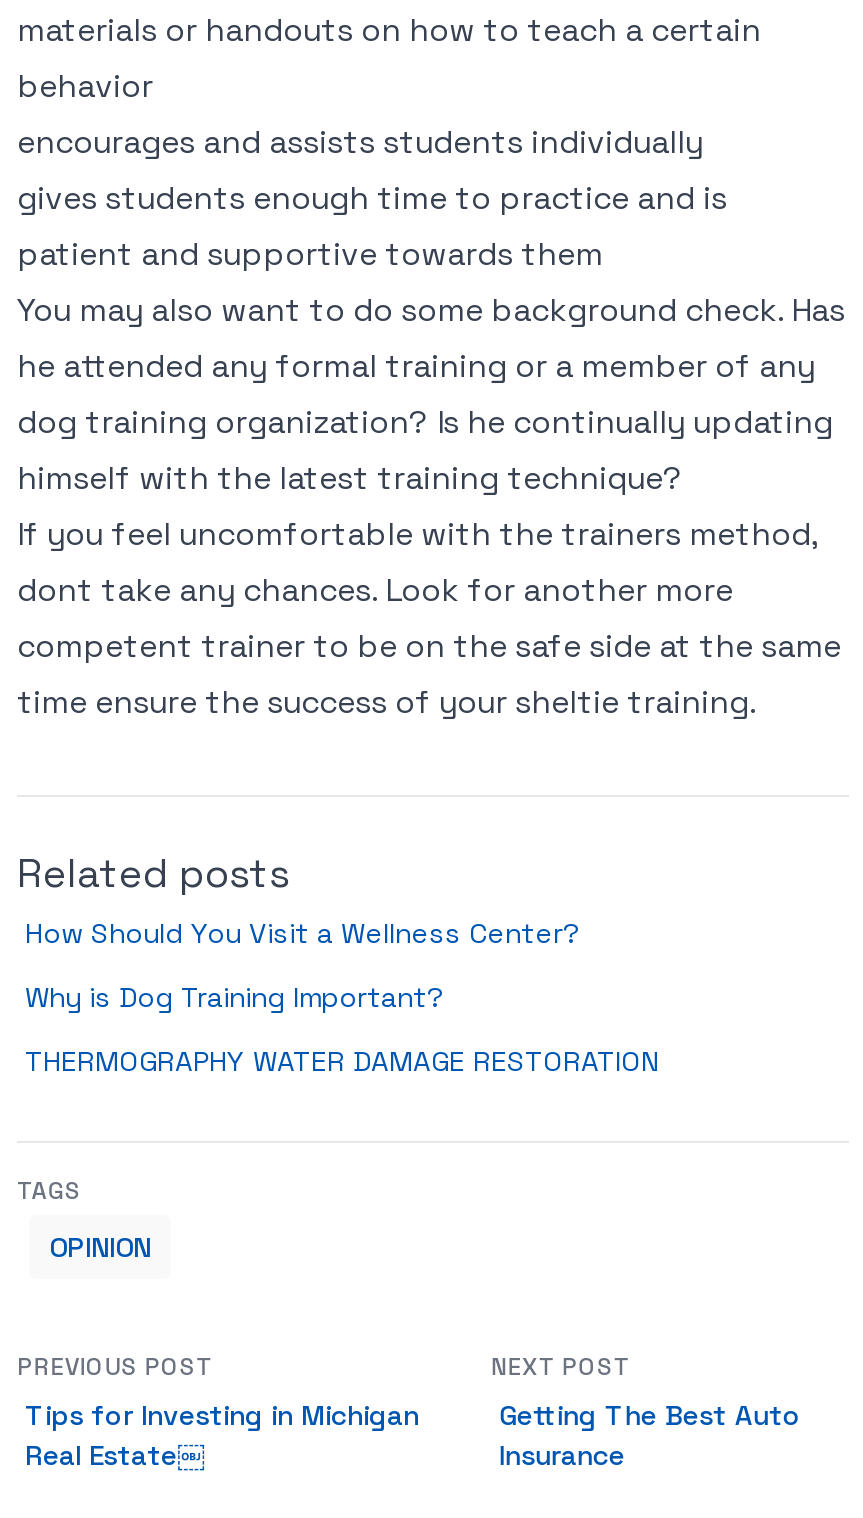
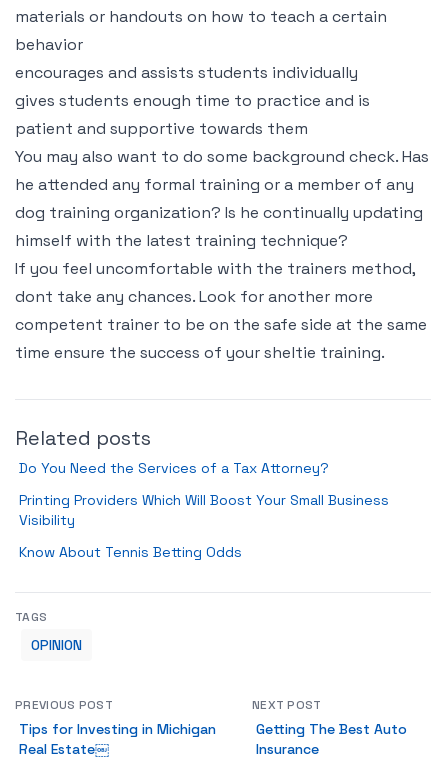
[25,915,581,951] How Should You Visit a Wellness Center? -> [19,459,329,477] Do You Need the Services of a Tax Attorney?
[25,979,445,1015] Why is Dog Training Important? -> [19,491,389,529] Printing Providers Which Will Boost Your Small Business | Visibility
[25,1043,659,1079] THERMOGRAPHY WATER DAMAGE RESTORATION -> [19,543,242,561] Know About Tennis Betting Odds

